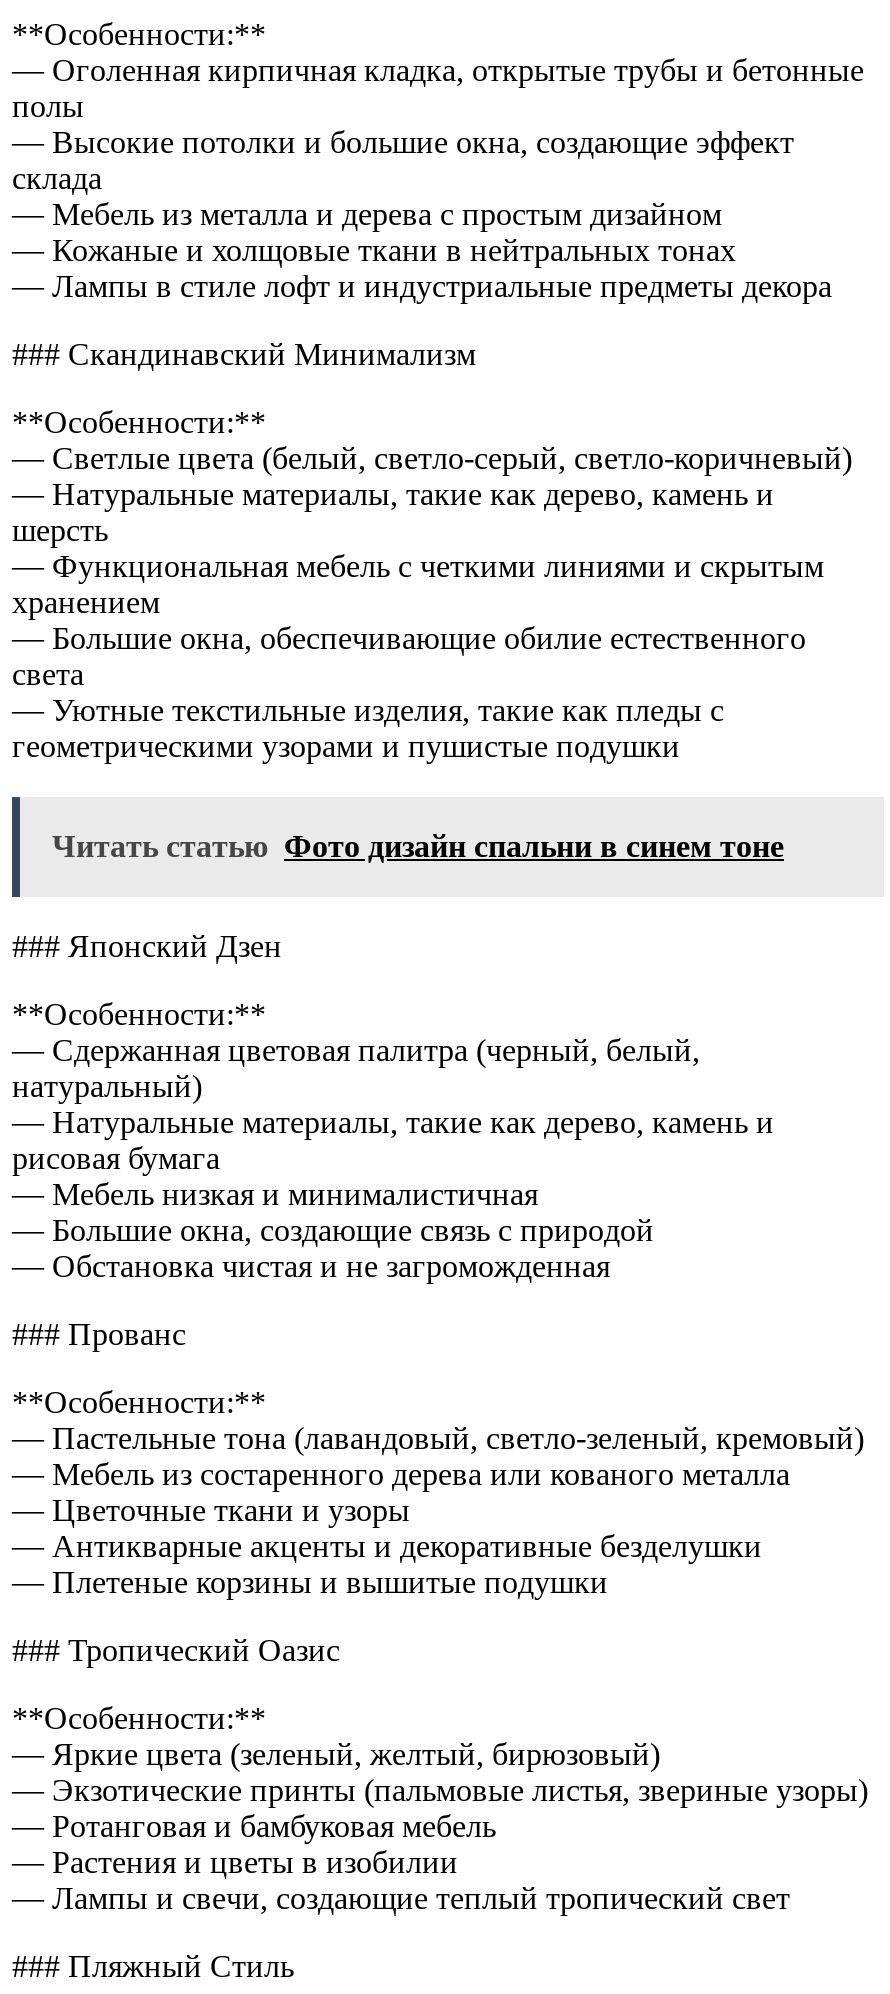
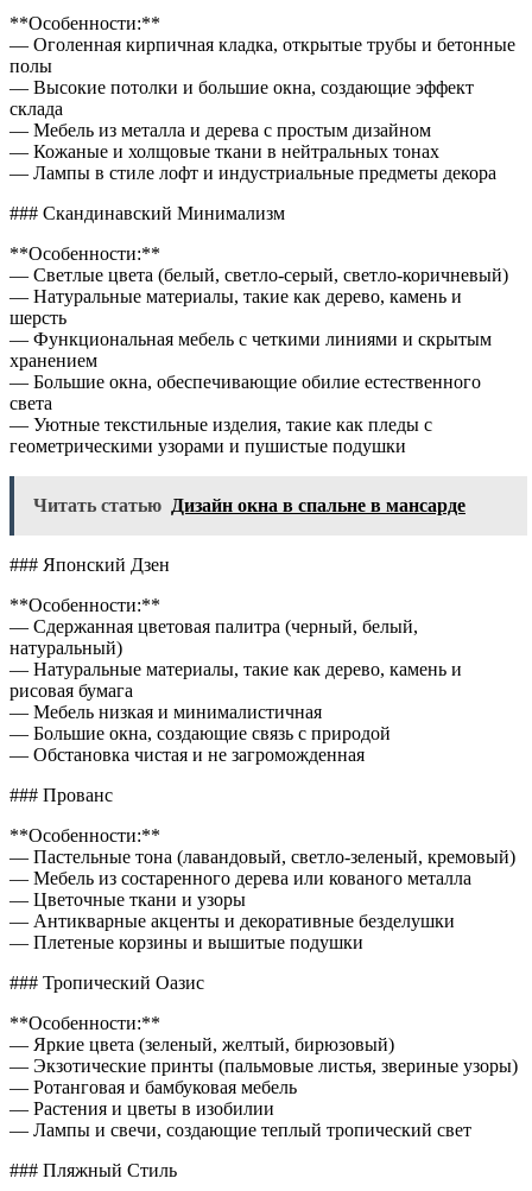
[52,829,784,863] Читать статью Фото дизайн спальни в синем тоне -> [33,495,465,515] Читать статью Дизайн окна в спальне в мансарде

